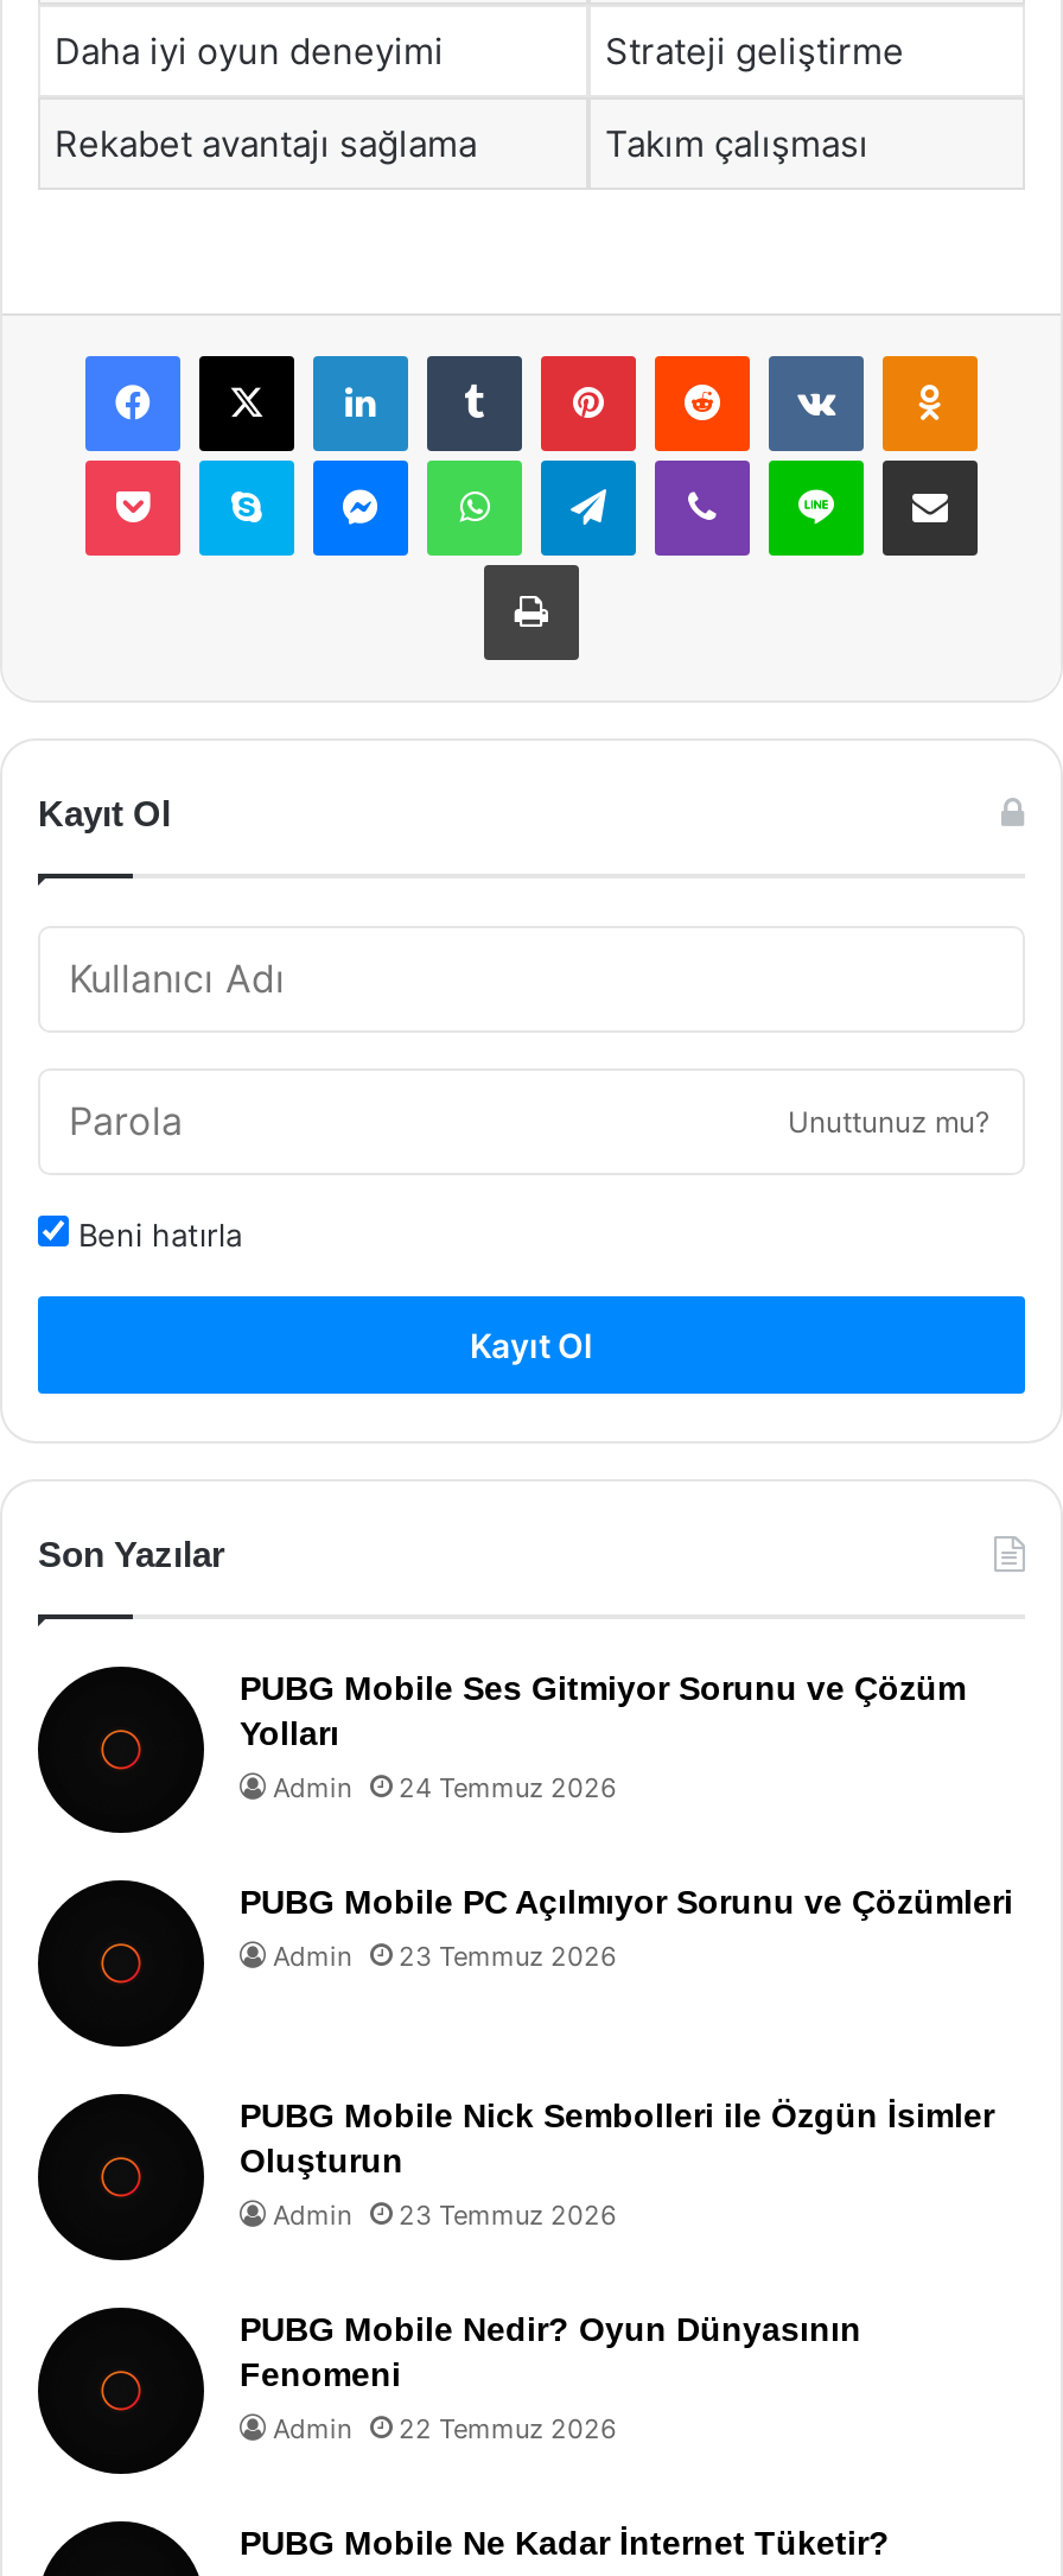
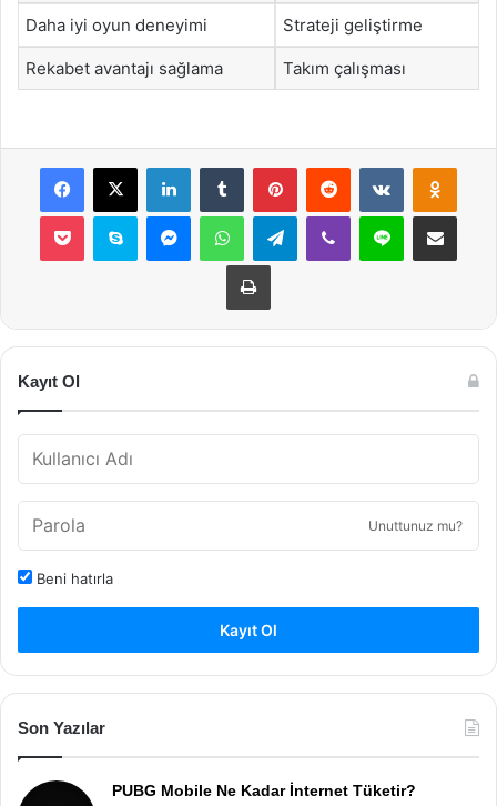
[36,1669,1013,1973] [image] | PUBG Mobile Ses Gitmiyor Sorunu ve Çözüm | Yolları | Admin | 24 Temmuz 2026 | PUBG Mobile PC Açılmıyor Sorunu ve Çözümleri | Admin | 23 Temmuz 2026 -> none
[36,1878,994,2445] [image] | PUBG Mobile Nick Sembolleri ile Özgün İsimler | Oluşturun | Admin | 23 Temmuz 2026 | PUBG Mobile Nedir? Oyun Dünyasının | Fenomeni | Admin | 22 Temmuz 2026 -> none
[36,2070,206,2263] [image] -> none
[36,2305,206,2474] [image] -> none

